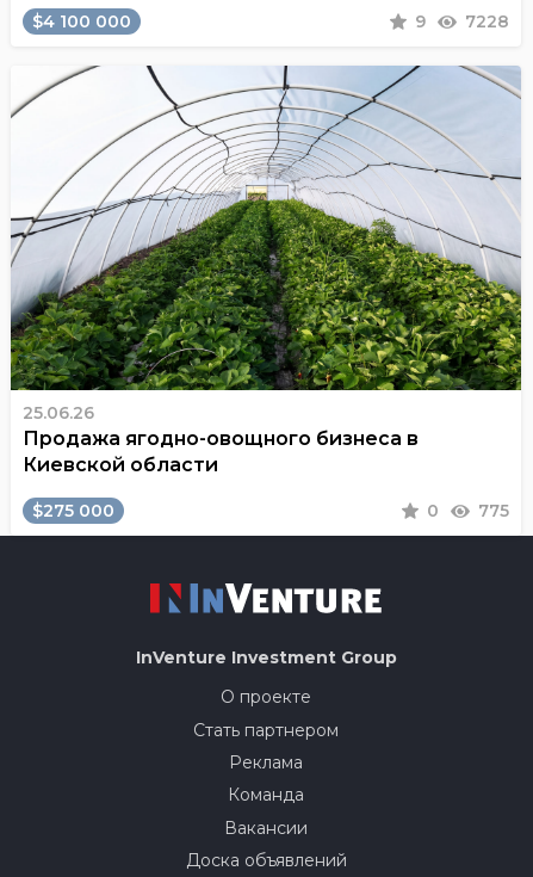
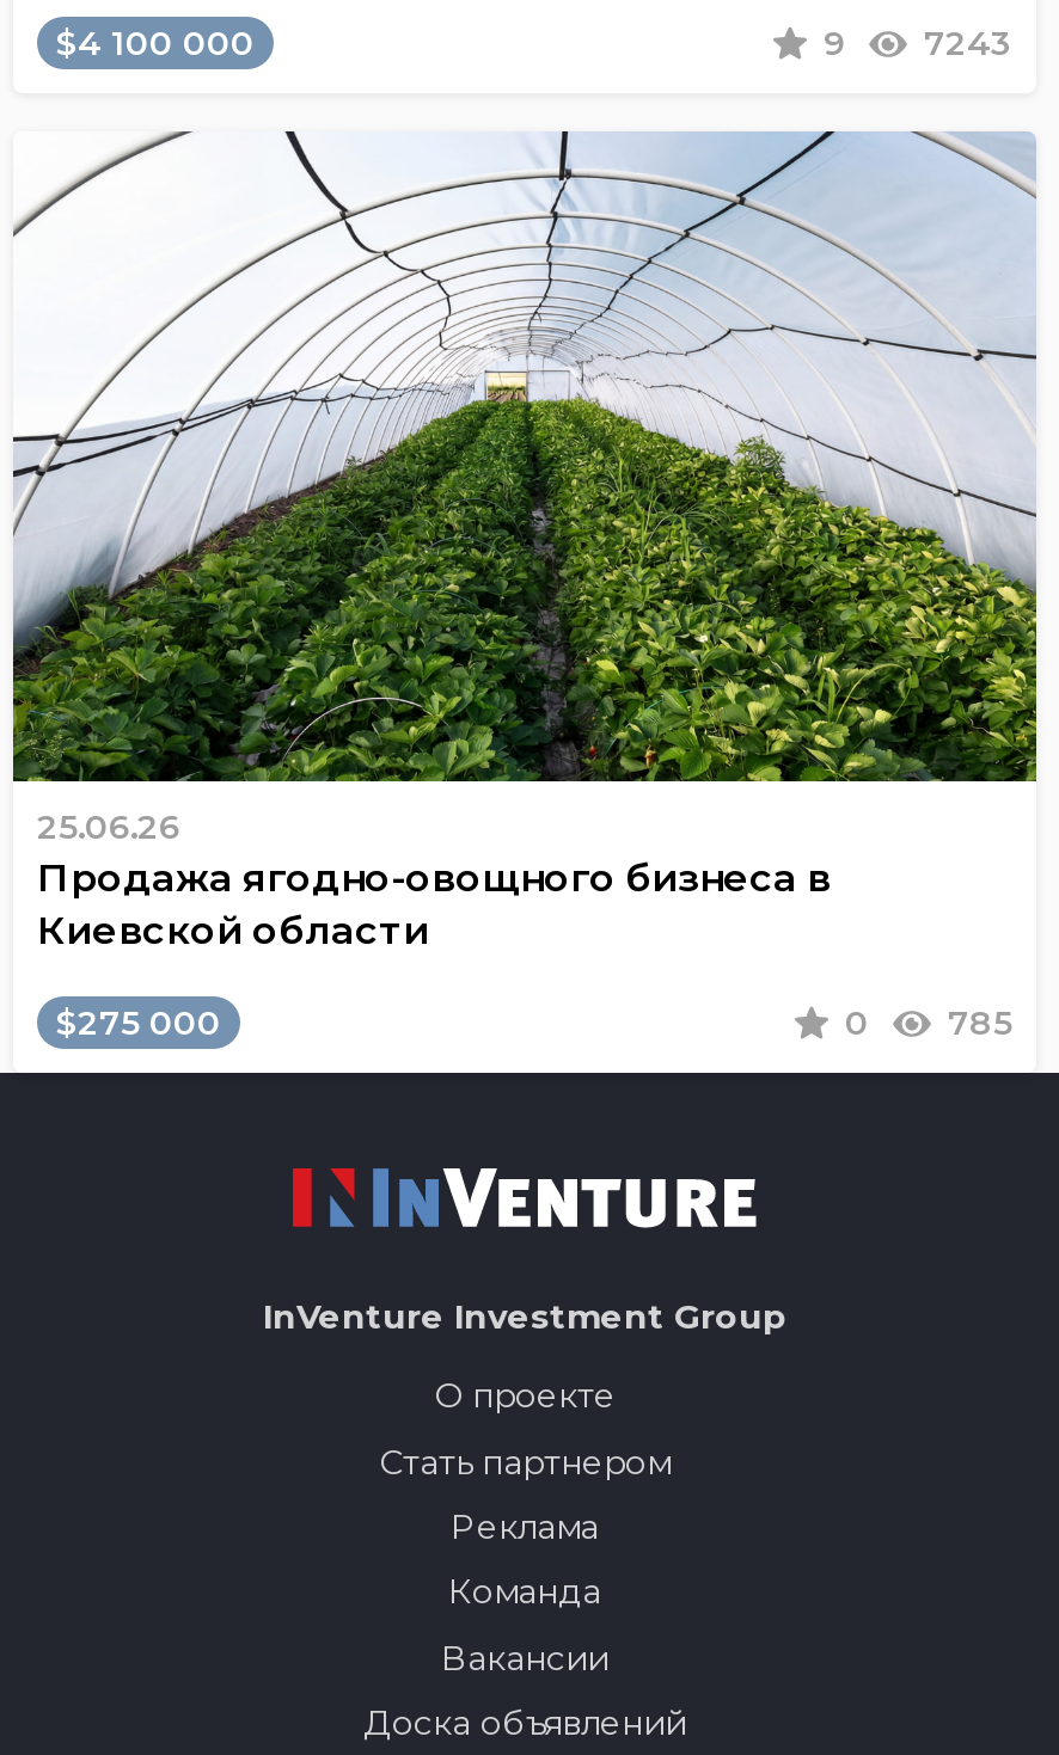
[415,11,509,32] 9 7228 -> [824,22,1012,65] 9 7243
[478,500,509,522] 775 -> [948,1001,1012,1044] 785

